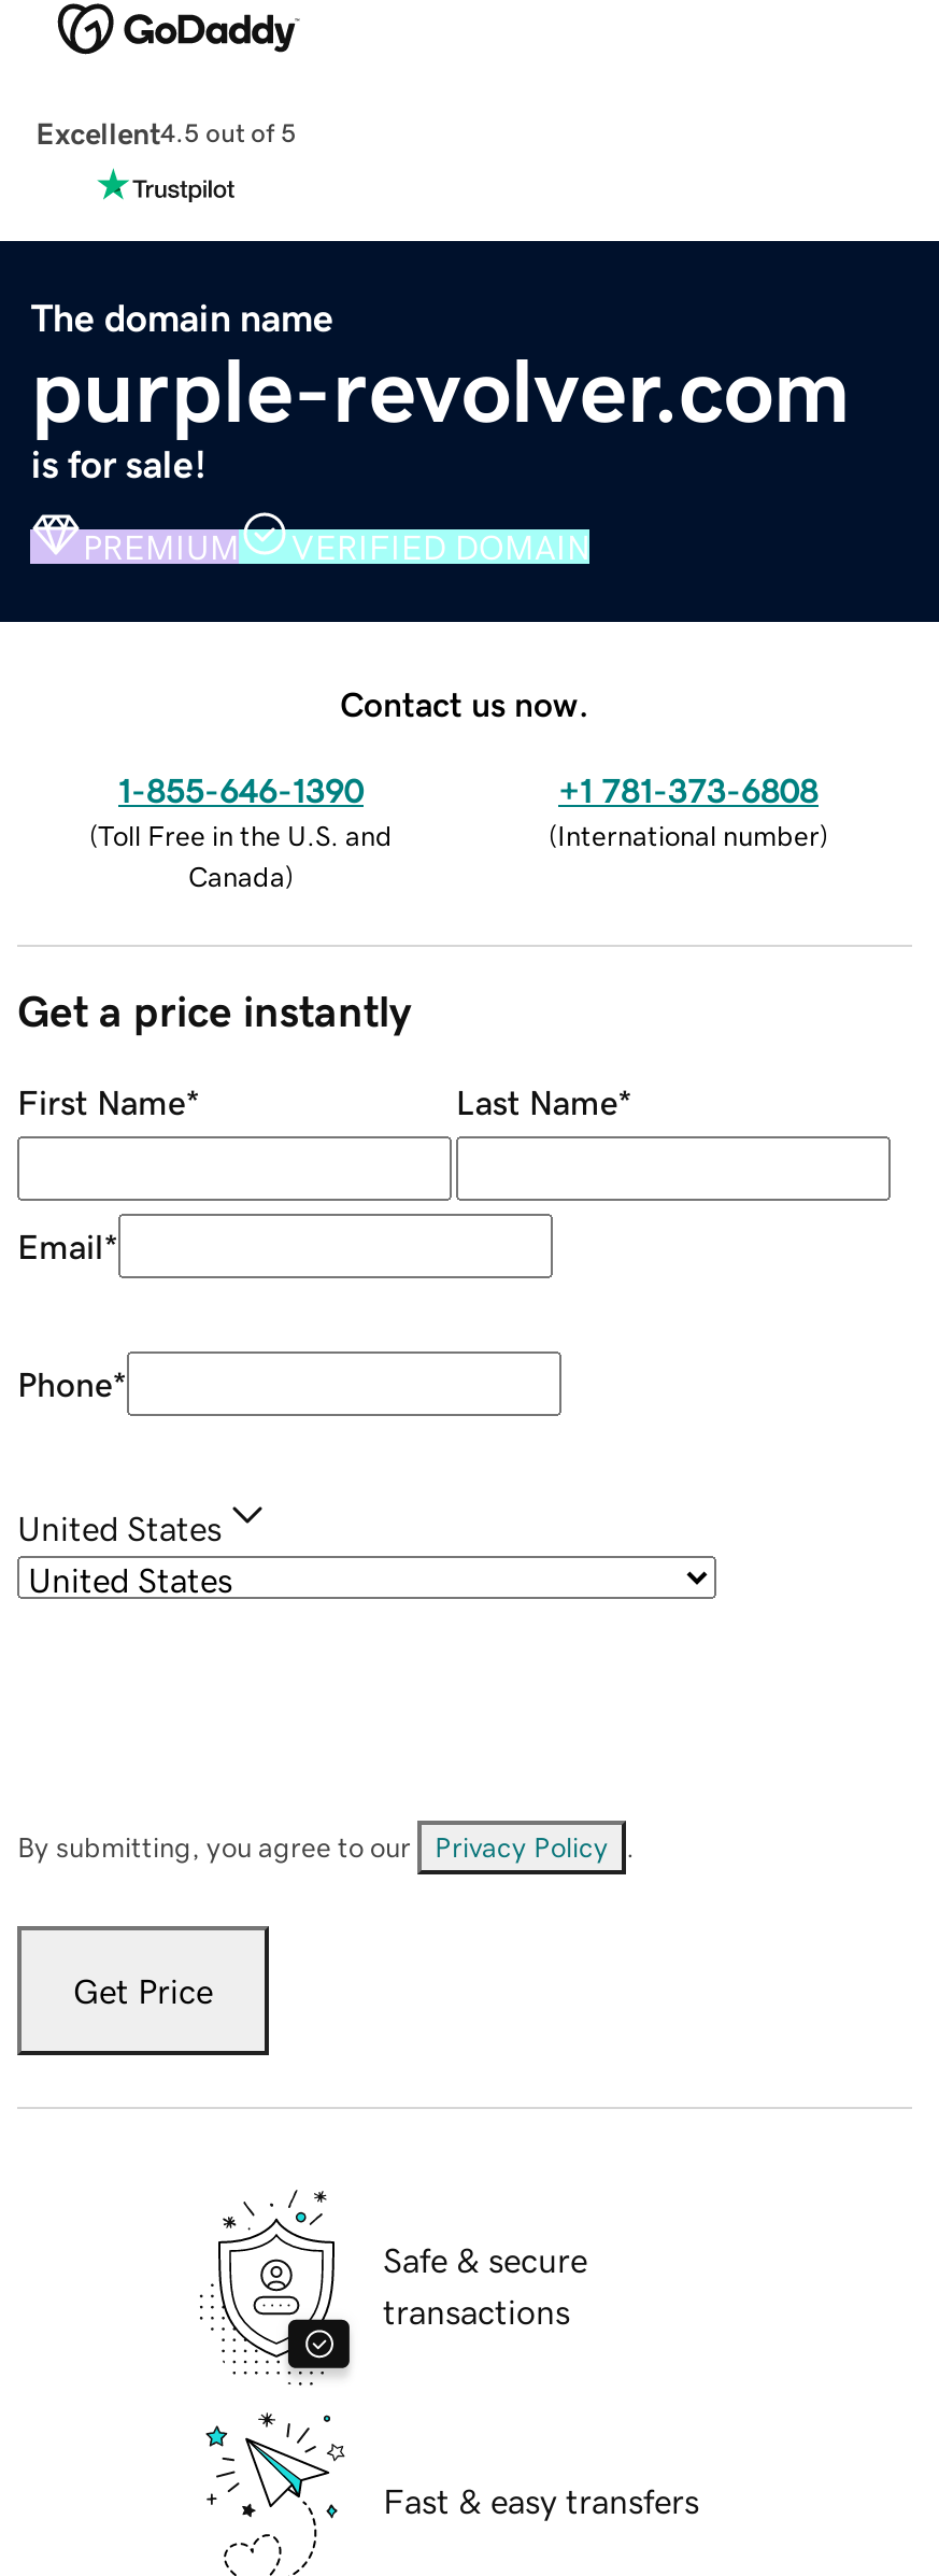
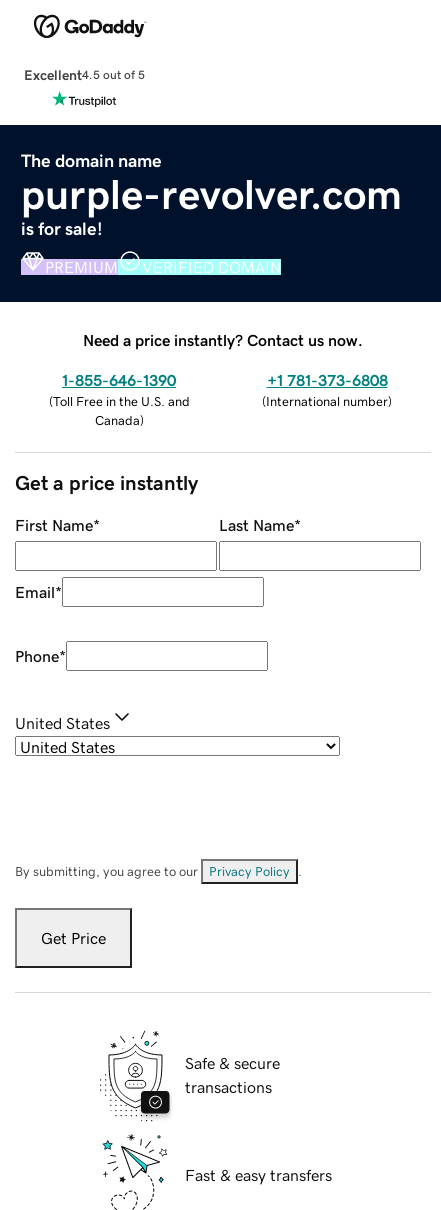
[340,686,589,720] Contact us now. -> [83,332,363,348] Need a price instantly? Contact us now.

